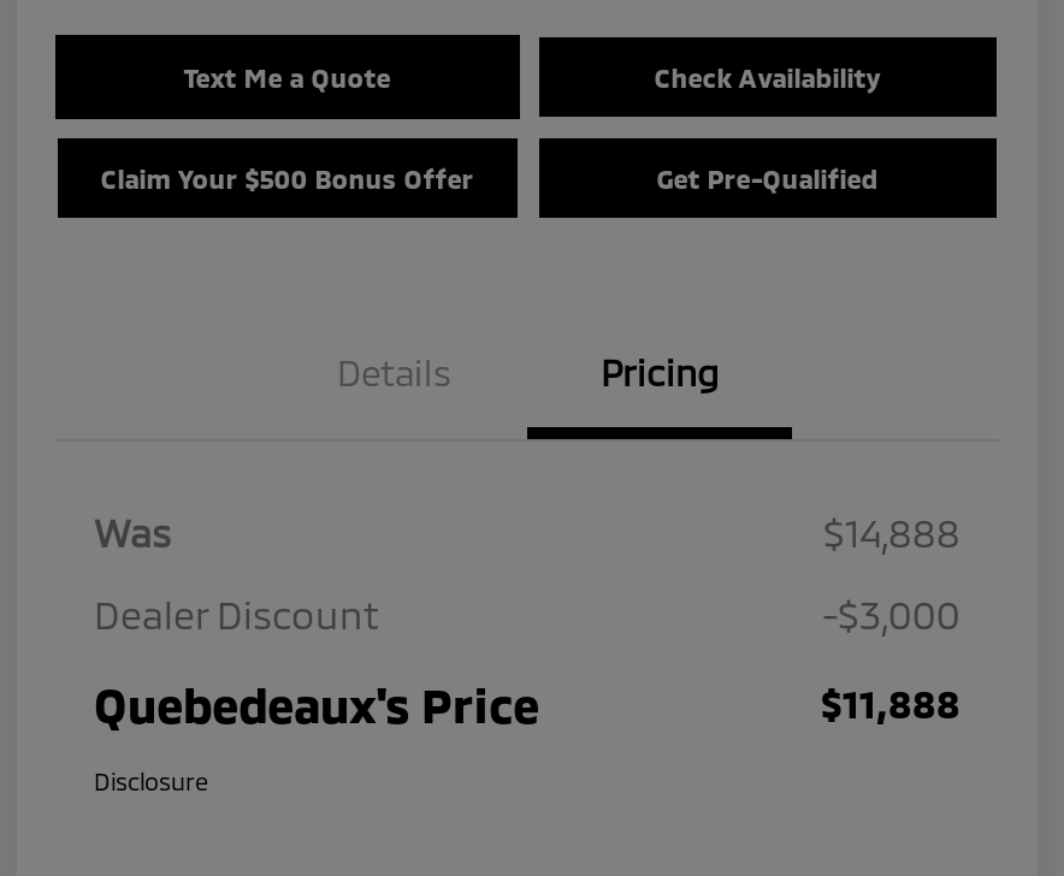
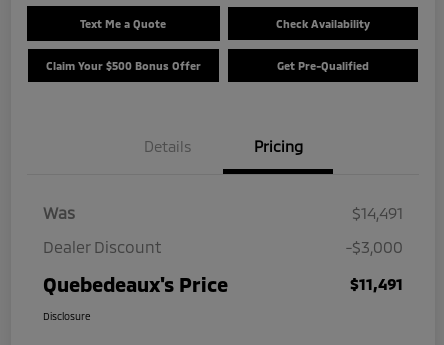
[823,509,960,555] $14,888 -> [352,203,403,222] $14,491
[821,680,960,726] $11,888 -> [350,274,403,293] $11,491

